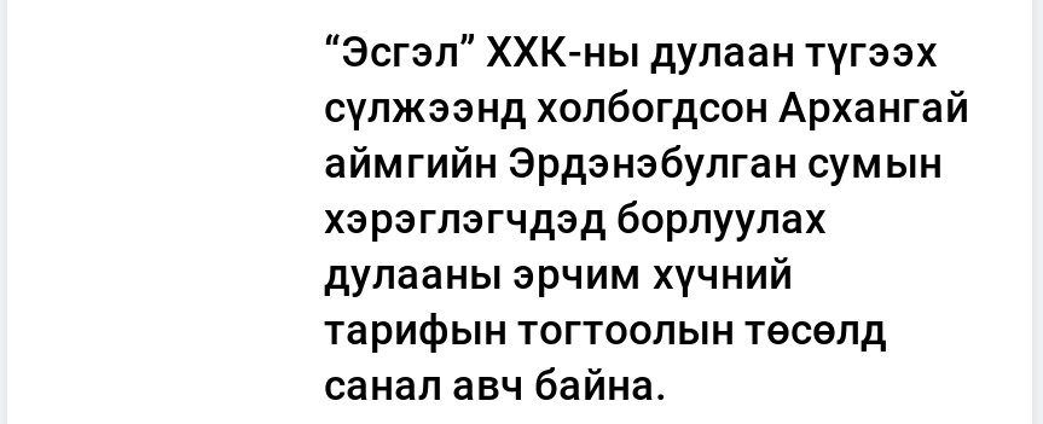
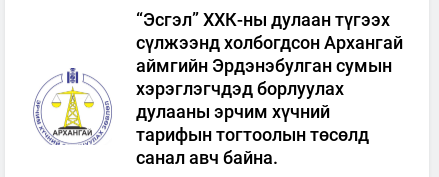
none -> [32,67,113,146] [image]

